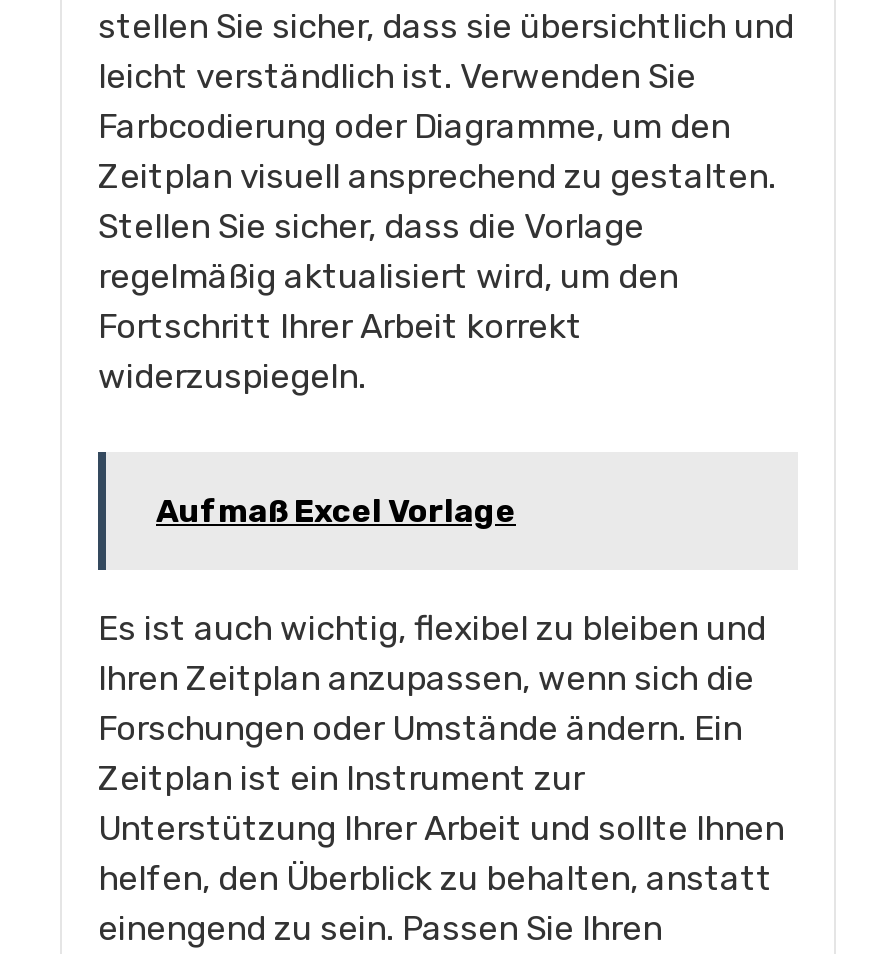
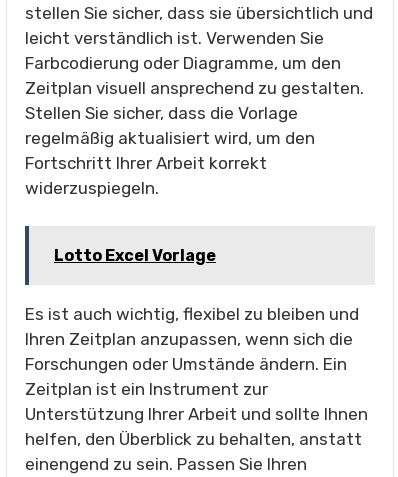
[156,492,516,530] Aufmaß Excel Vorlage -> [54,246,216,265] Lotto Excel Vorlage

